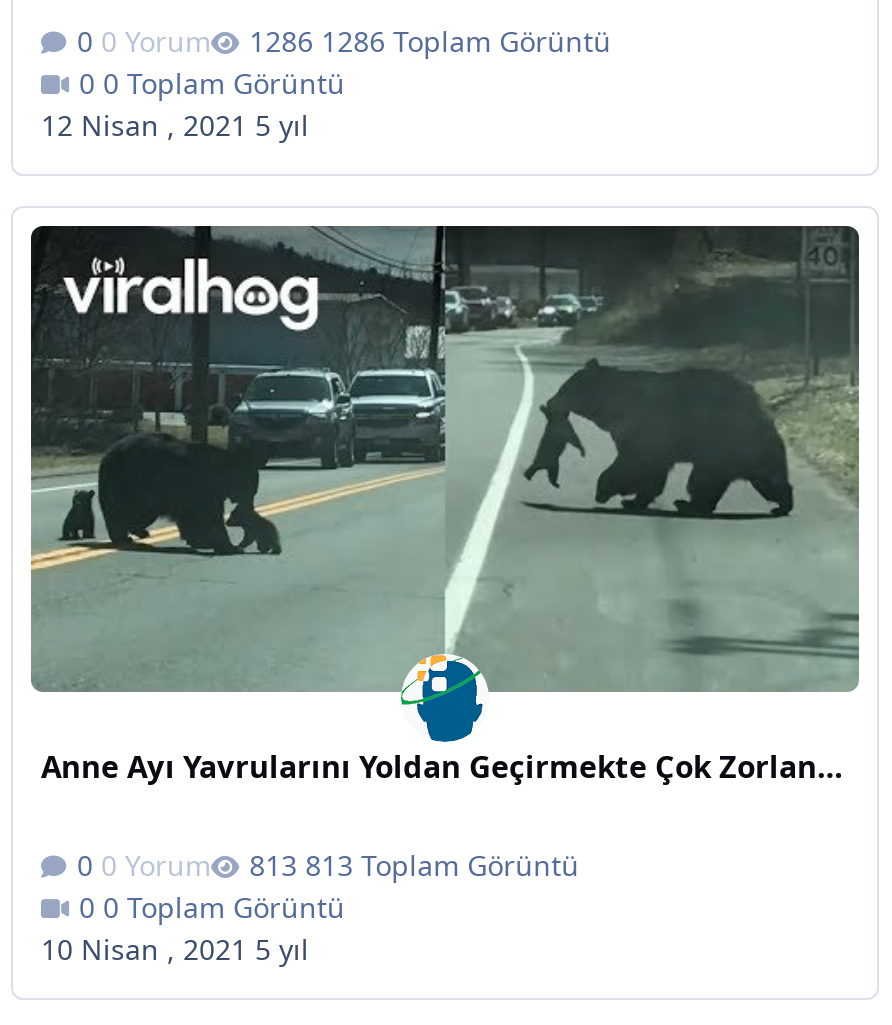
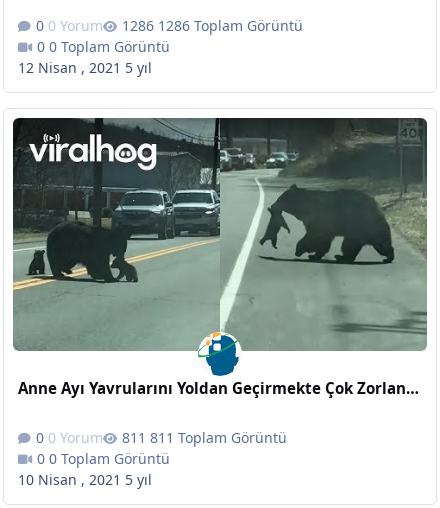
[305,845,579,883] 813 Toplam Görüntü -> [150,428,287,447] 811 Toplam Görüntü

